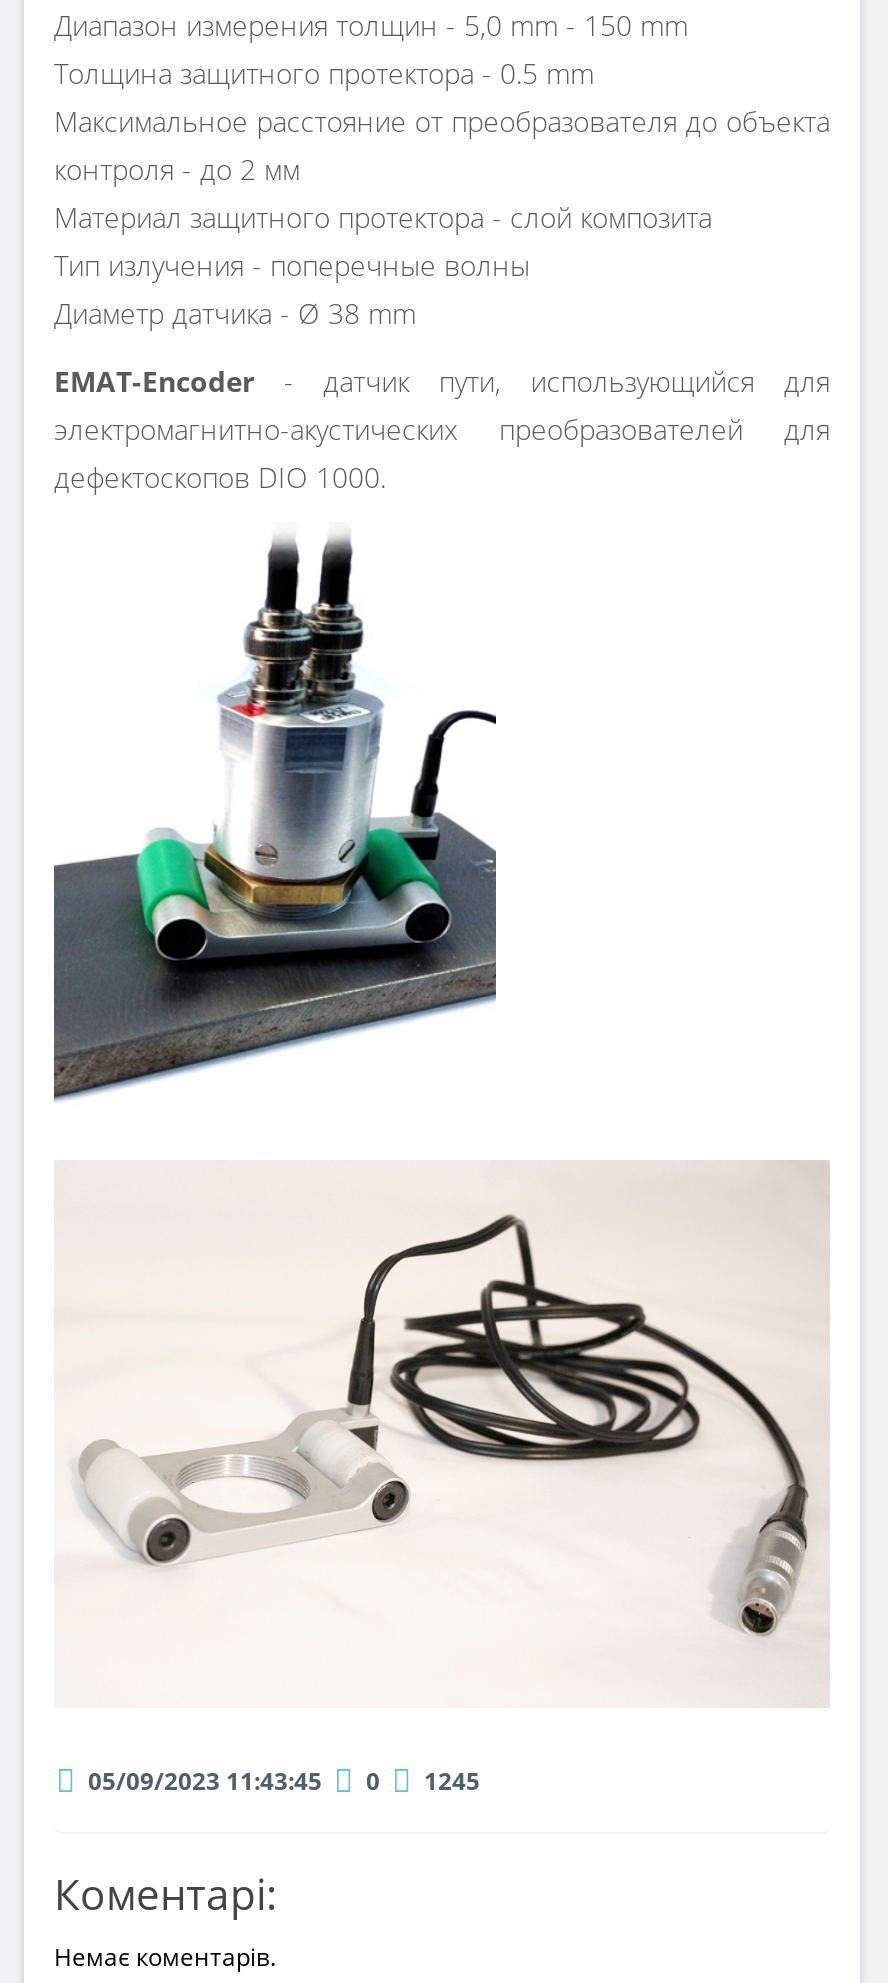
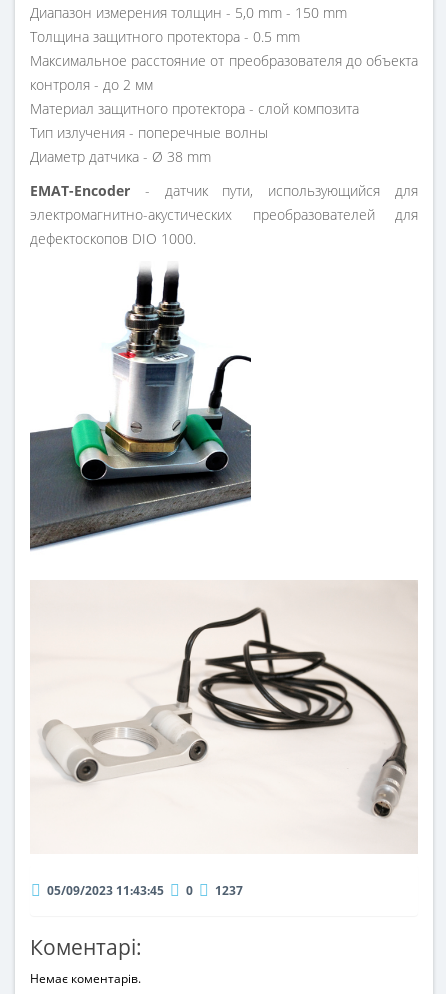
[88,1764,480,1798] 05/09/2023 11:43:45 0 1245 -> [47,882,243,899] 05/09/2023 11:43:45 0 1237

